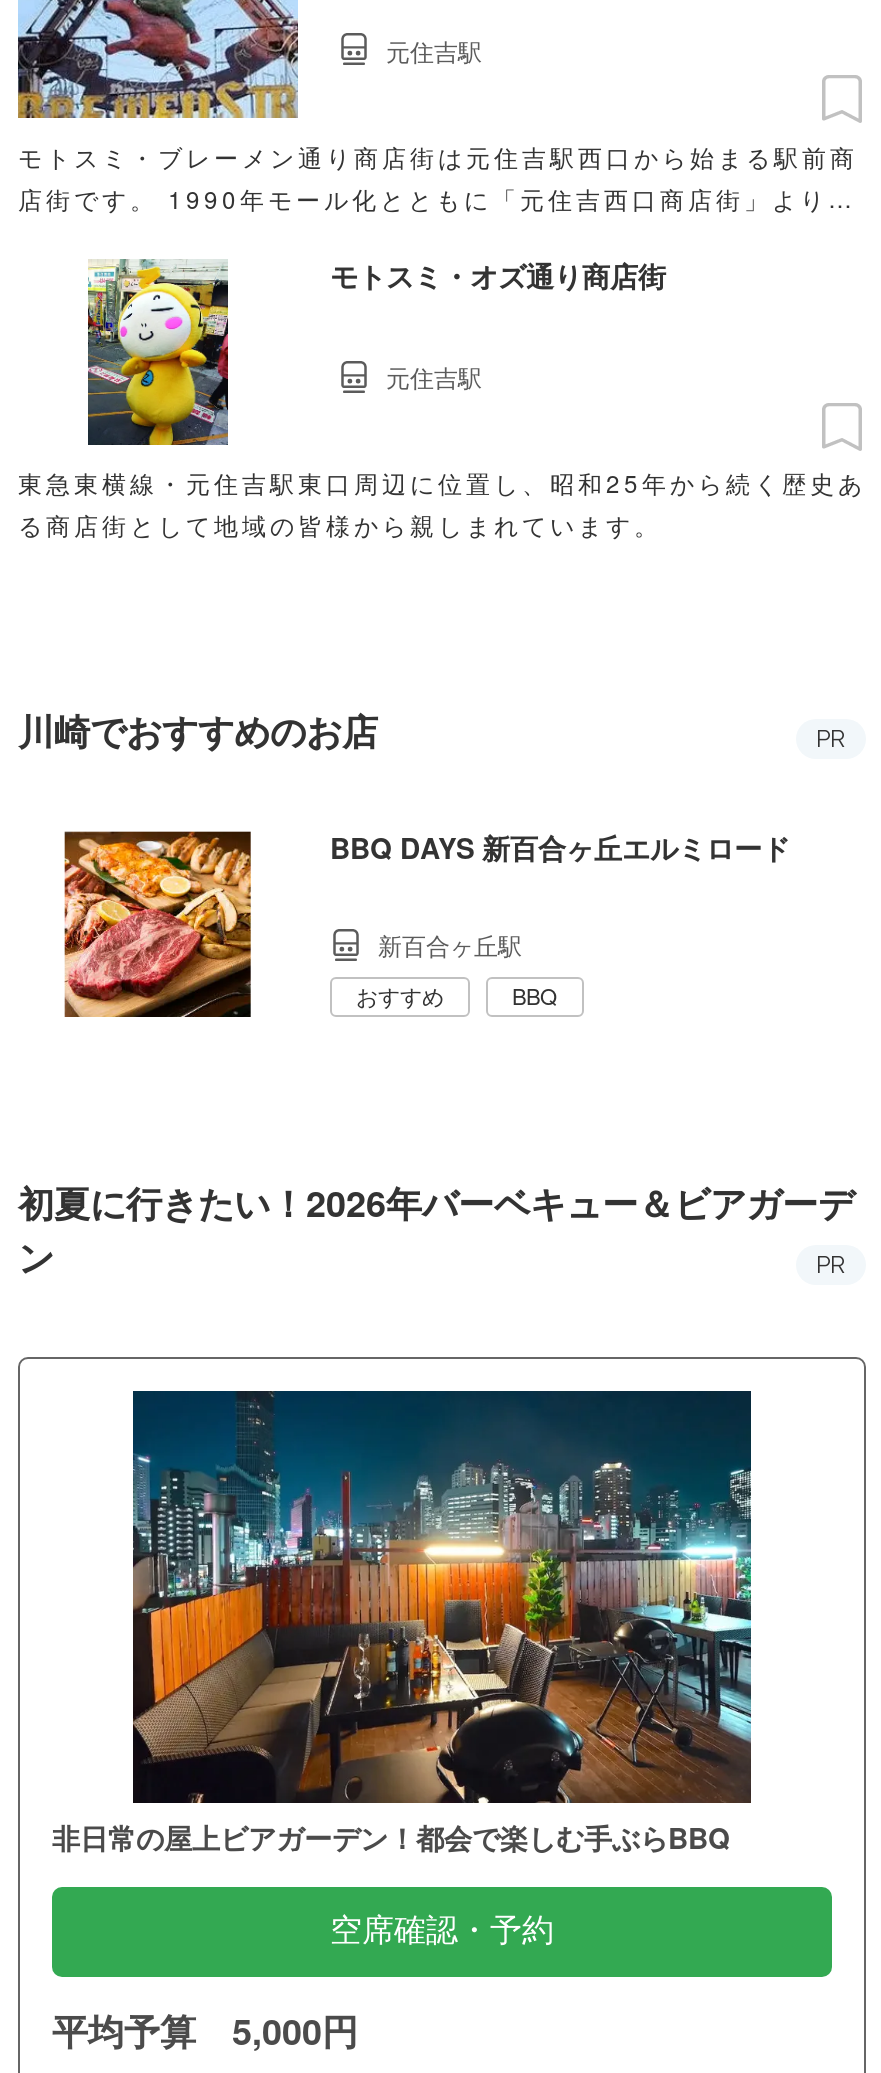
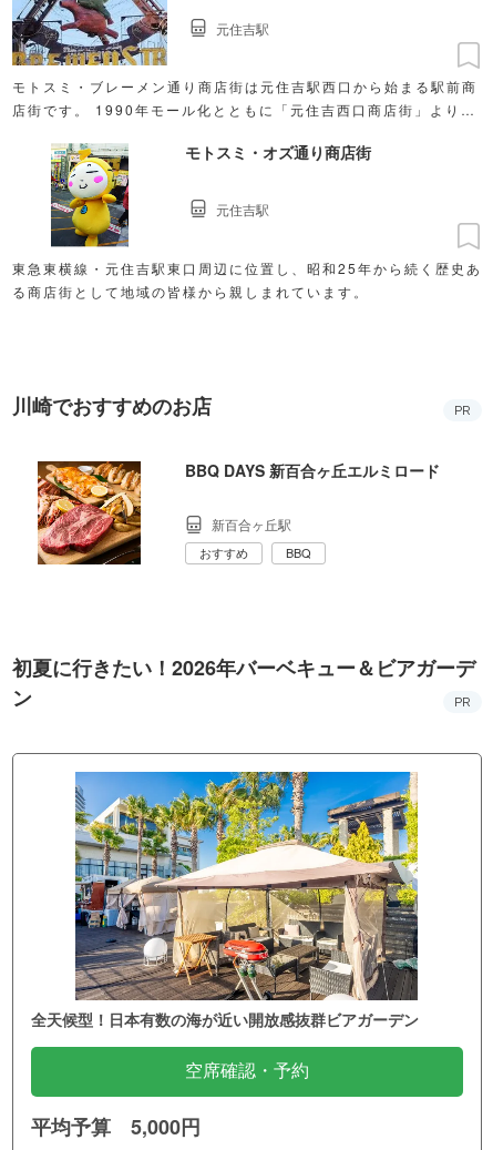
[52,1388,754,1858] [image] | 非日常の屋上ビアガーデン！都会で楽しむ手ぶらBBQ -> [31,771,419,1030] [image] | 全天候型！日本有数の海が近い開放感抜群ビアガーデン

